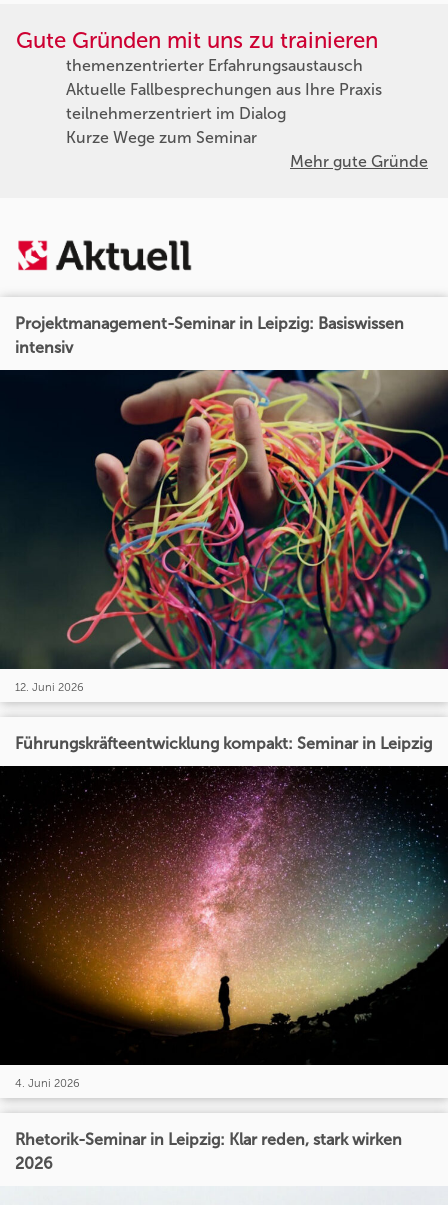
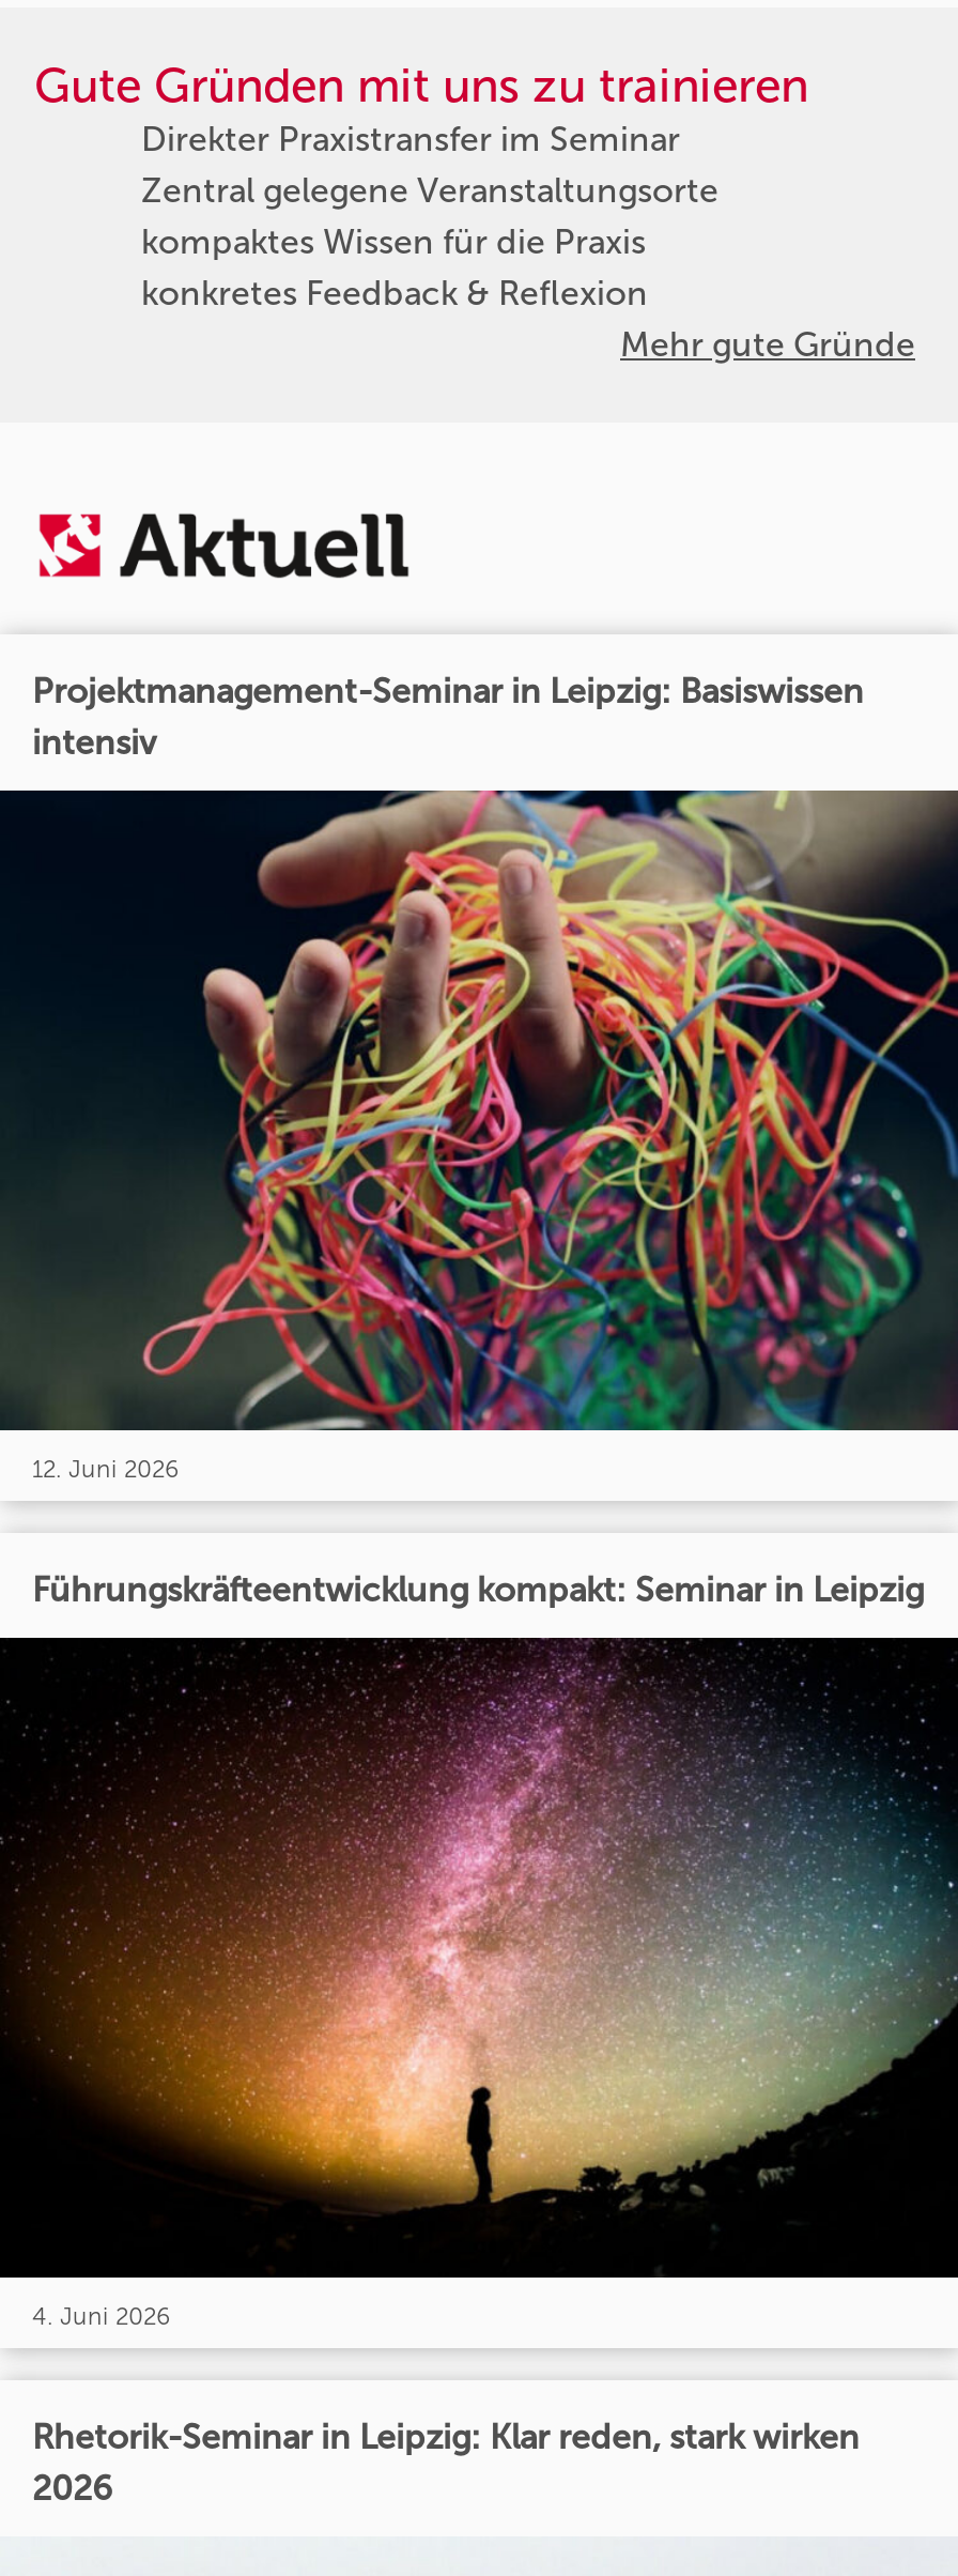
[66,56,382,147] themenzentrierter Erfahrungsaustausch | Aktuelle Fallbesprechungen aus Ihre Praxis | teilnehmerzentriert im Dialog | Kurze Wege zum Seminar -> [141,119,718,314] Direkter Praxistransfer im Seminar | Zentral gelegene Veranstaltungsorte | kompaktes Wissen für die Praxis | konkretes Feedback & Reflexion

